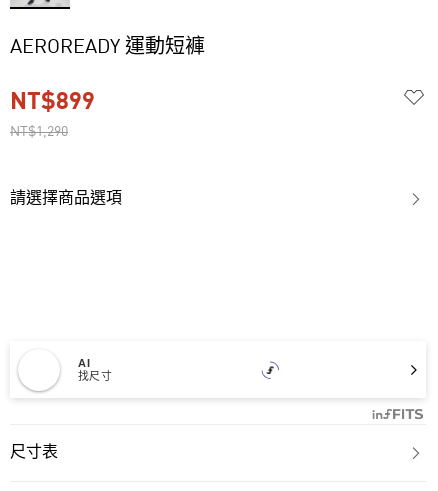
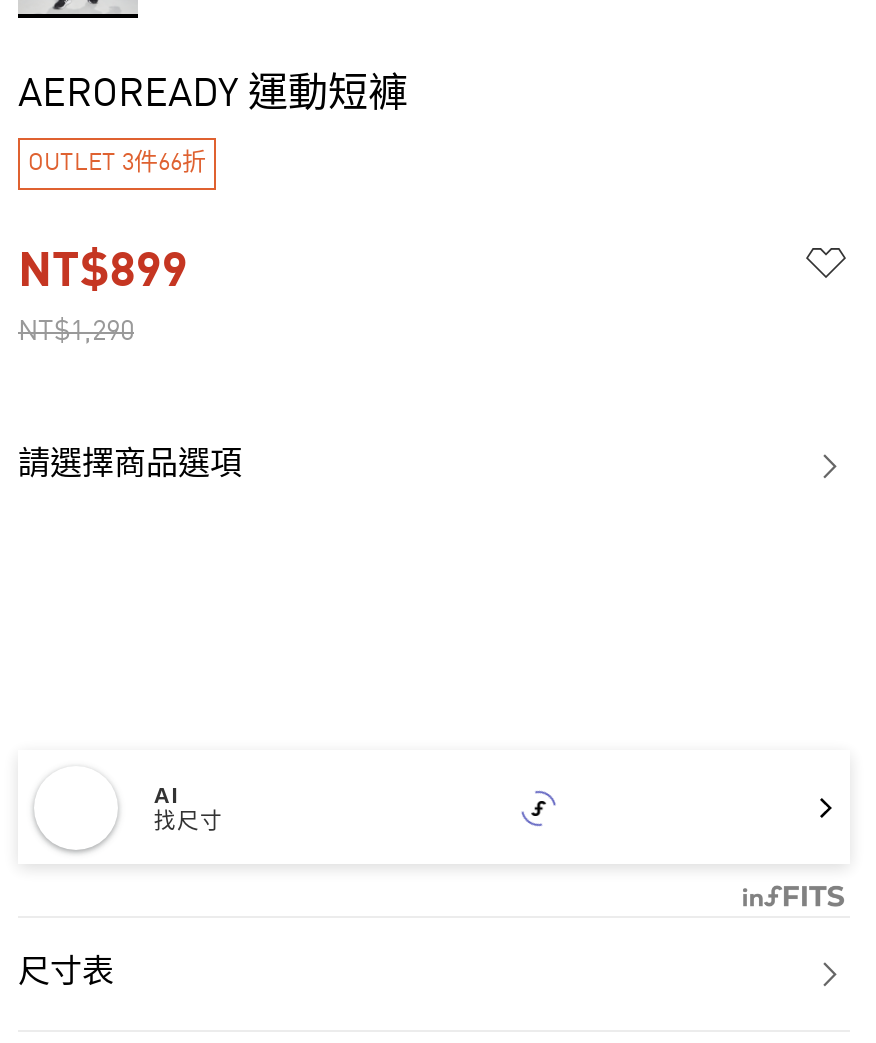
none -> [28,152,206,176] OUTLET 3件66折

